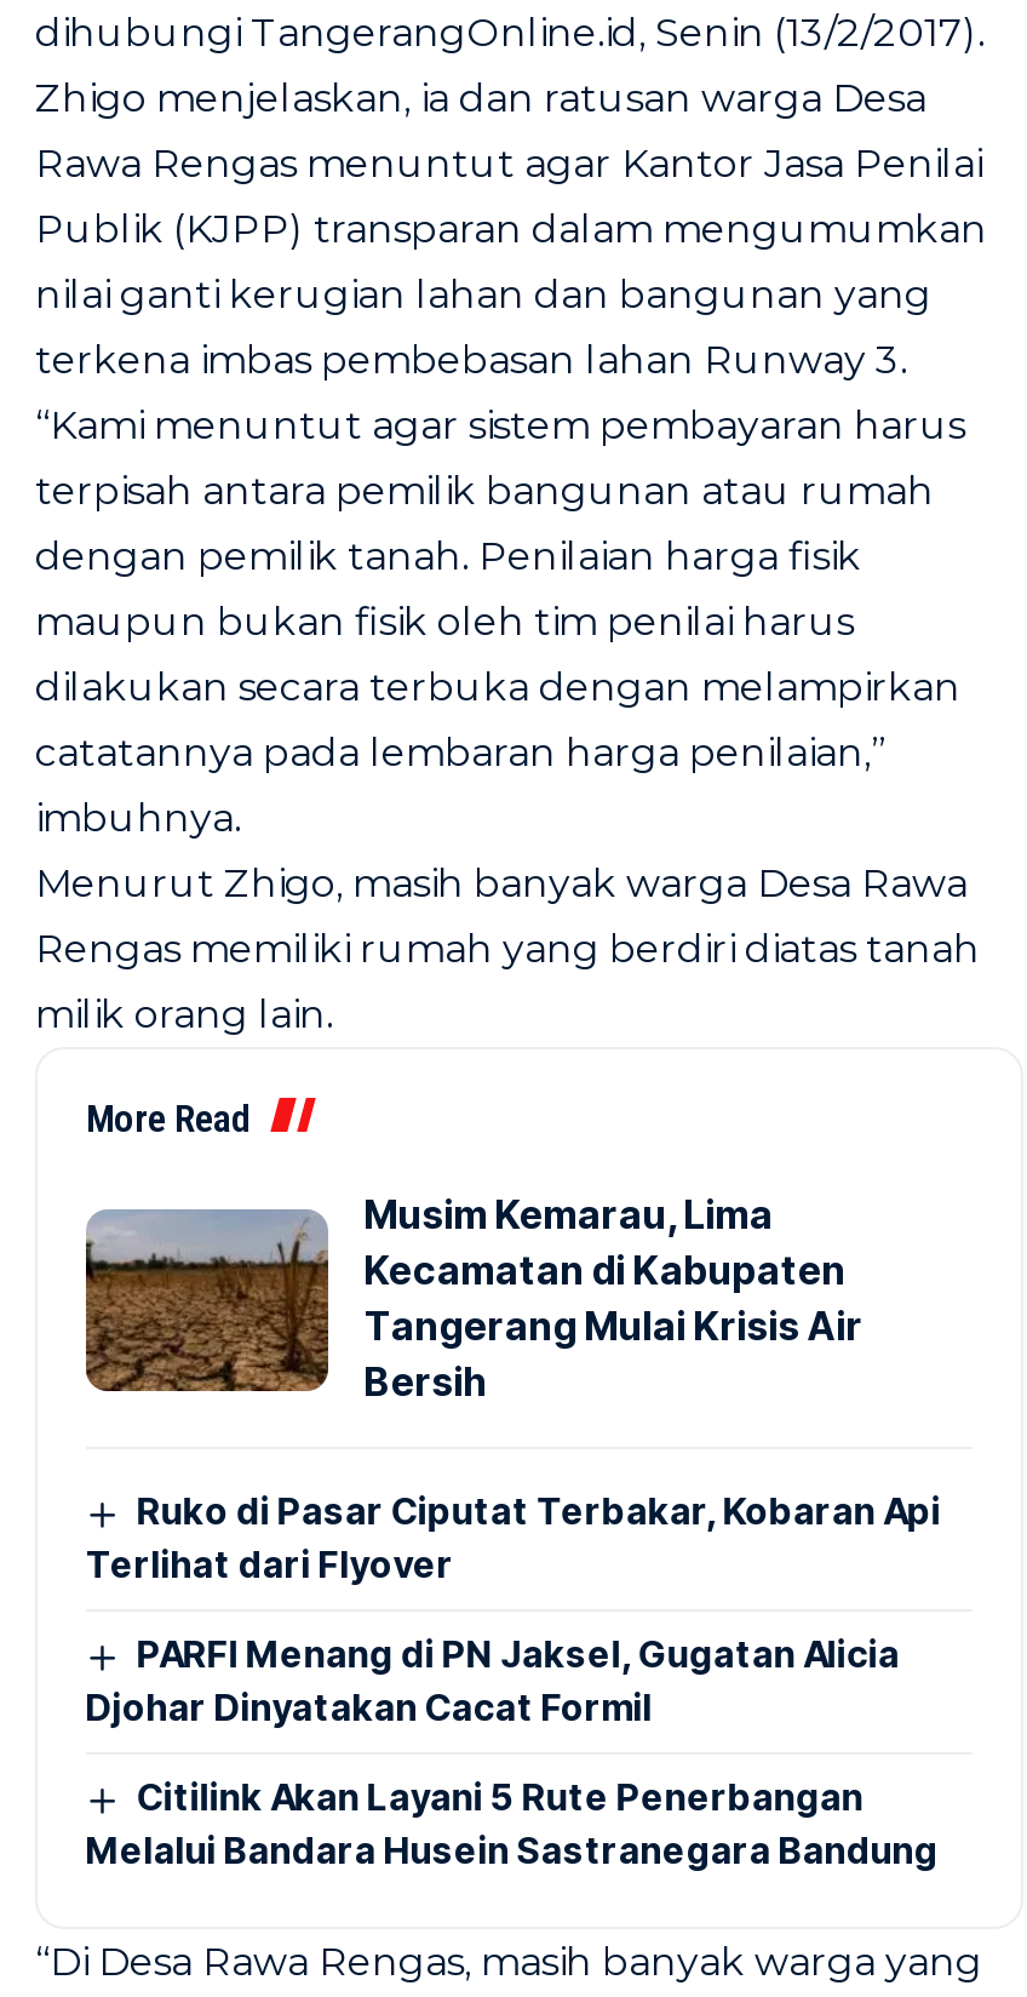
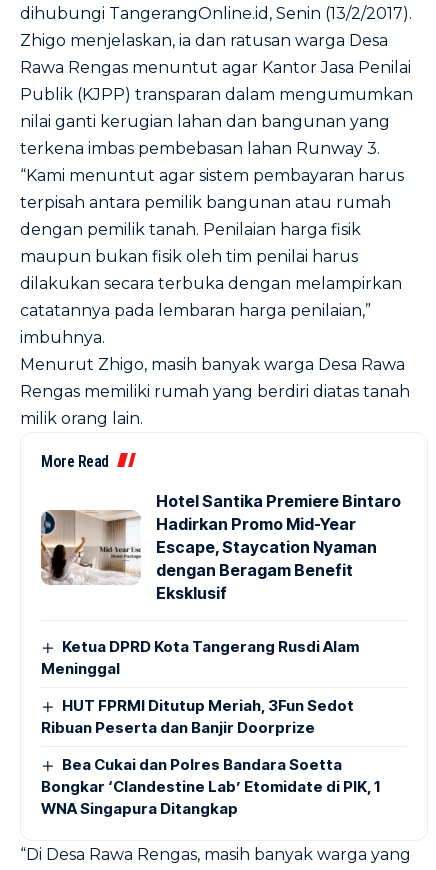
[86,1190,864,1406] [image] | Musim Kemarau, Lima | Kecamatan di Kabupaten | Tangerang Mulai Krisis Air | Bersih -> [40,491,401,603] [image] | Hotel Santika Premiere Bintaro | Hadirkan Promo Mid-Year | Escape, Staycation Nyaman | dengan Beragam Benefit | Eksklusif
[86,1488,941,1587] Ruko di Pasar Ciputat Terbakar, Kobaran Api | Terlihat dari Flyover -> [41,637,359,678] Ketua DPRD Kota Tangerang Rusdi Alam | Meninggal
[86,1631,900,1730] PARFI Menang di PN Jaksel, Gugatan Alicia | Djohar Dinyatakan Cacat Formil -> [41,696,354,737] HUT FPRMI Ditutup Meriah, 3Fun Sedot | Ribuan Peserta dan Banjir Doorprize
[86,1774,939,1873] Citilink Akan Layani 5 Rute Penerbangan | Melalui Bandara Husein Sastranegara Bandung -> [41,755,380,818] Bea Cukai dan Polres Bandara Soetta | Bongkar ‘Clandestine Lab’ Etomidate di PIK, 1 | WNA Singapura Ditangkap

